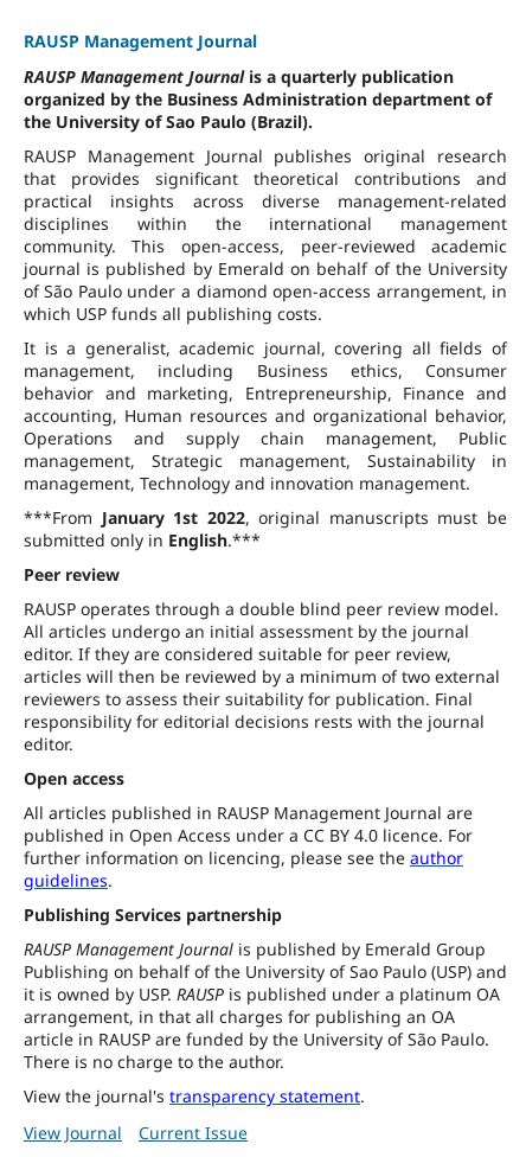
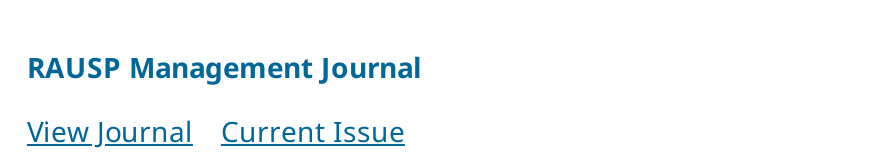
[24,66,507,1108] RAUSP Management Journal is a quarterly publication | organized by the Business Administration department of | the University of Sao Paulo (Brazil). | RAUSP Management Journal publishes original research | that provides significant theoretical contributions and | practical insights across diverse management-related | disciplines within the international management | community. This open-access, peer-reviewed academic | journal is published by Emerald on behalf of the University | of São Paulo under a diamond open-access arrangement, in | which USP funds all publishing costs. | It is a generalist, academic journal, covering all fields of | management, including Business ethics, Consumer | behavior and marketing, Entrepreneurship, Finance and | accounting, Human resources and organizational behavior, | Operations and supply chain management, Public | management, Strategic management, Sustainability in | management, Technology and innovation management. | ***From January 1st 2022, original manuscripts must be | submitted only in English.*** | Peer review | RAUSP operates through a double blind peer review model. | All articles undergo an initial assessment by the journal | editor. If they are considered suitable for peer review, | articles will then be reviewed by a minimum of two external | reviewers to assess their suitability for publication. Final | responsibility for editorial decisions rests with the journal | editor. | Open access | All articles published in RAUSP Management Journal are | published in Open Access under a CC BY 4.0 licence. For | further information on licencing, please see the author | guidelines. | Publishing Services partnership | RAUSP Management Journal is published by Emerald Group | Publishing on behalf of the University of Sao Paulo (USP) and | it is owned by USP. RAUSP is published under a platinum OA | arrangement, in that all charges for publishing an OA | article in RAUSP are funded by the University of São Paulo. | There is no charge to the author. | View the journal's transparency statement. -> none

